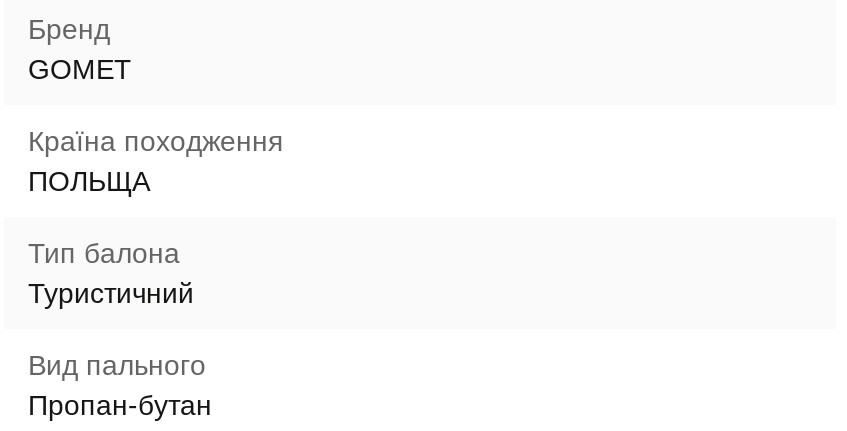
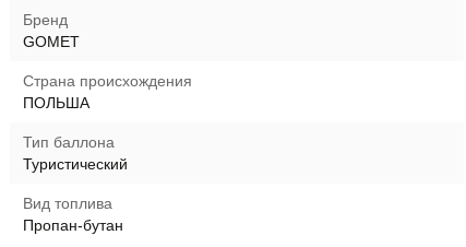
[28,125,284,197] Країна походження | ПОЛЬЩА -> [23,72,192,111] Страна происхождения | ПОЛЬША
[28,237,194,309] Тип балона | Туристичний -> [23,133,128,173] Тип баллона | Туристический
[28,349,206,381] Вид пального -> [23,195,112,212] Вид топлива

